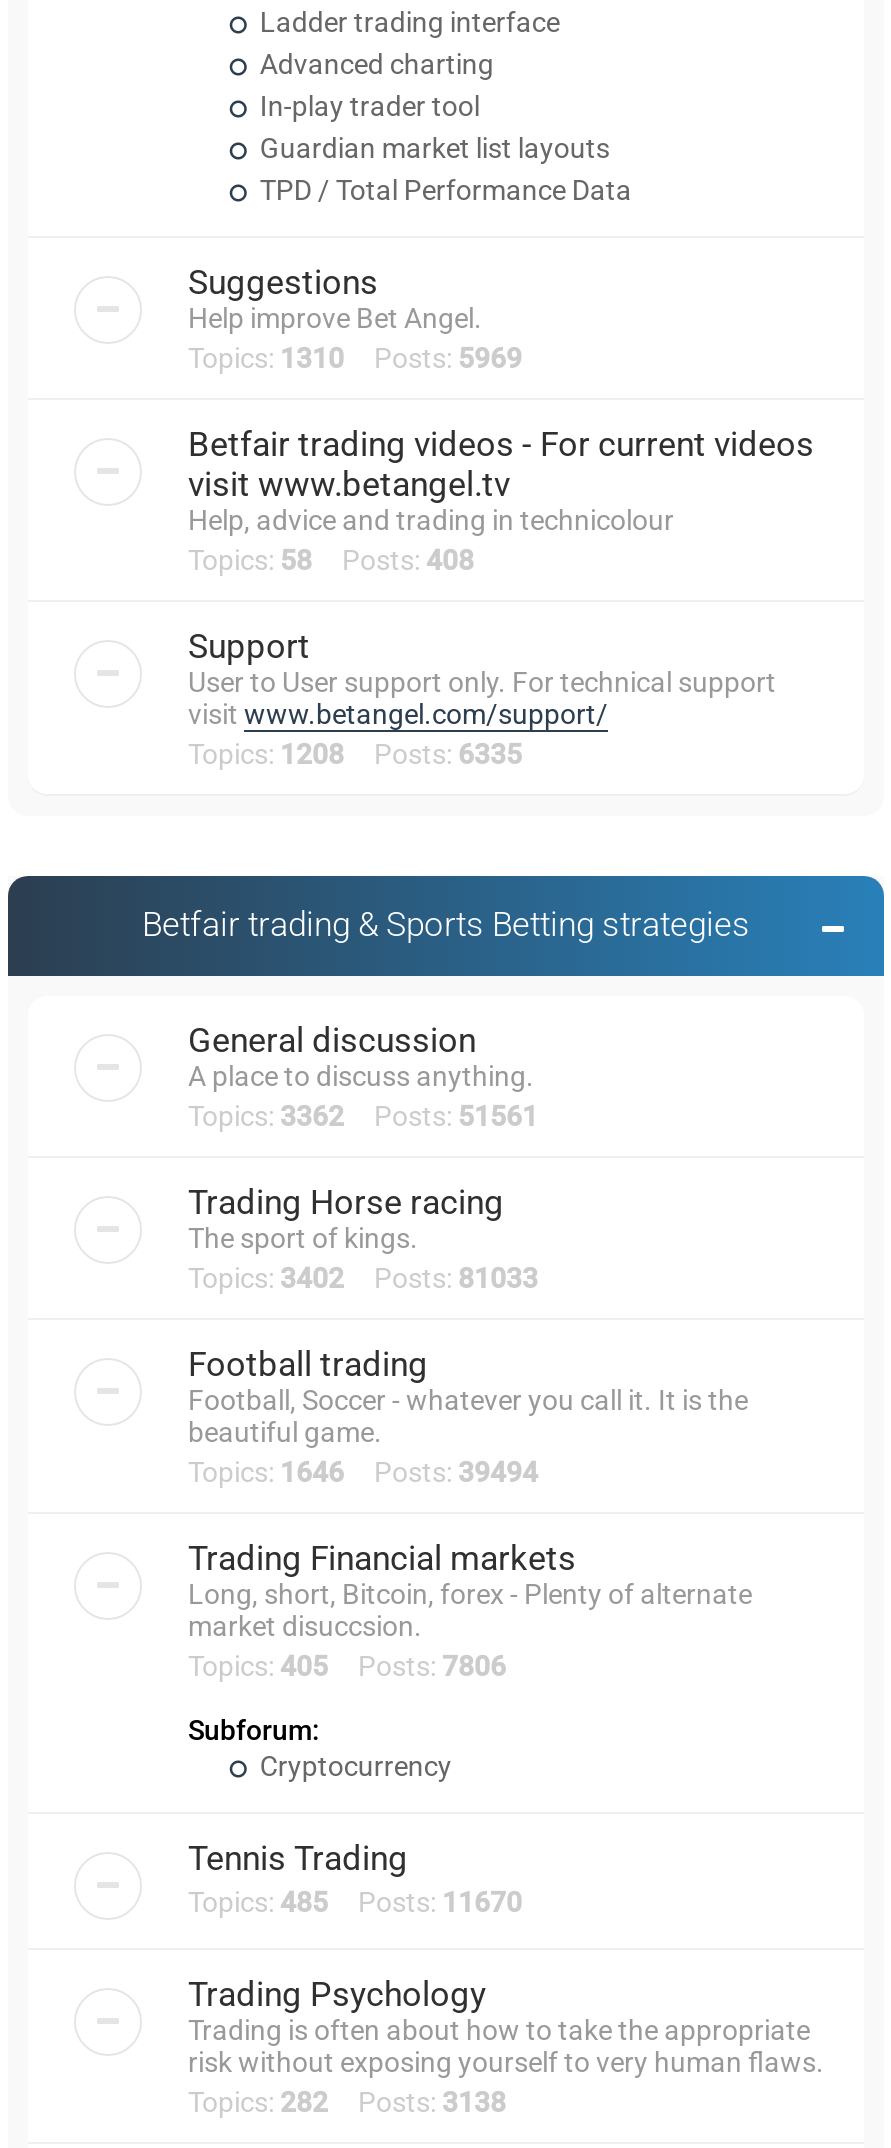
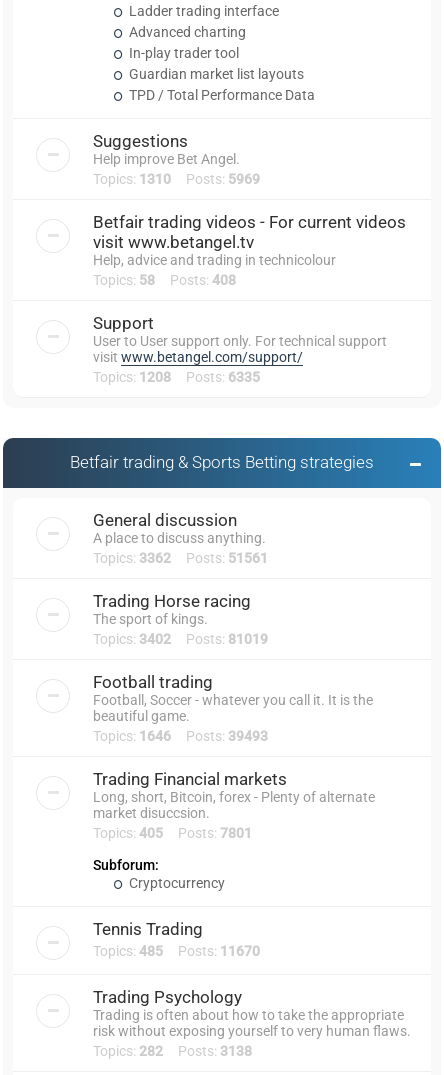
[188,1262,538,1294] Topics: 3402 Posts: 81033 -> [93,631,268,647] Topics: 3402 Posts: 81019
[188,1456,538,1488] Topics: 1646 Posts: 39494 -> [93,728,268,744] Topics: 1646 Posts: 39493
[188,1650,506,1682] Topics: 405 Posts: 7806 -> [93,825,252,841] Topics: 405 Posts: 7801

